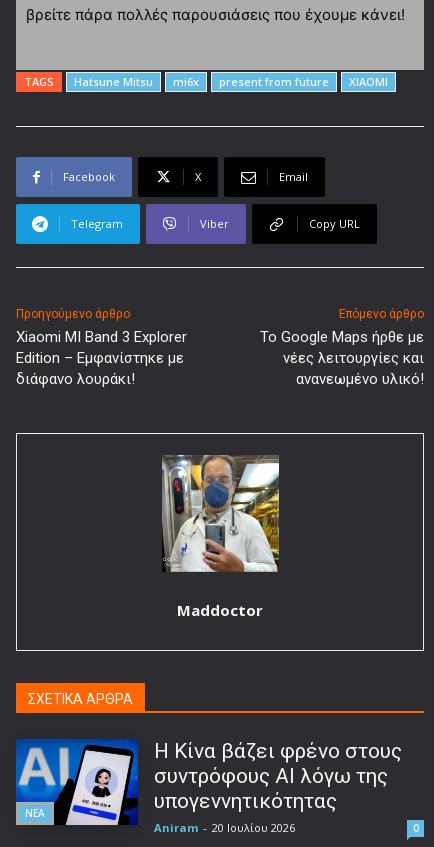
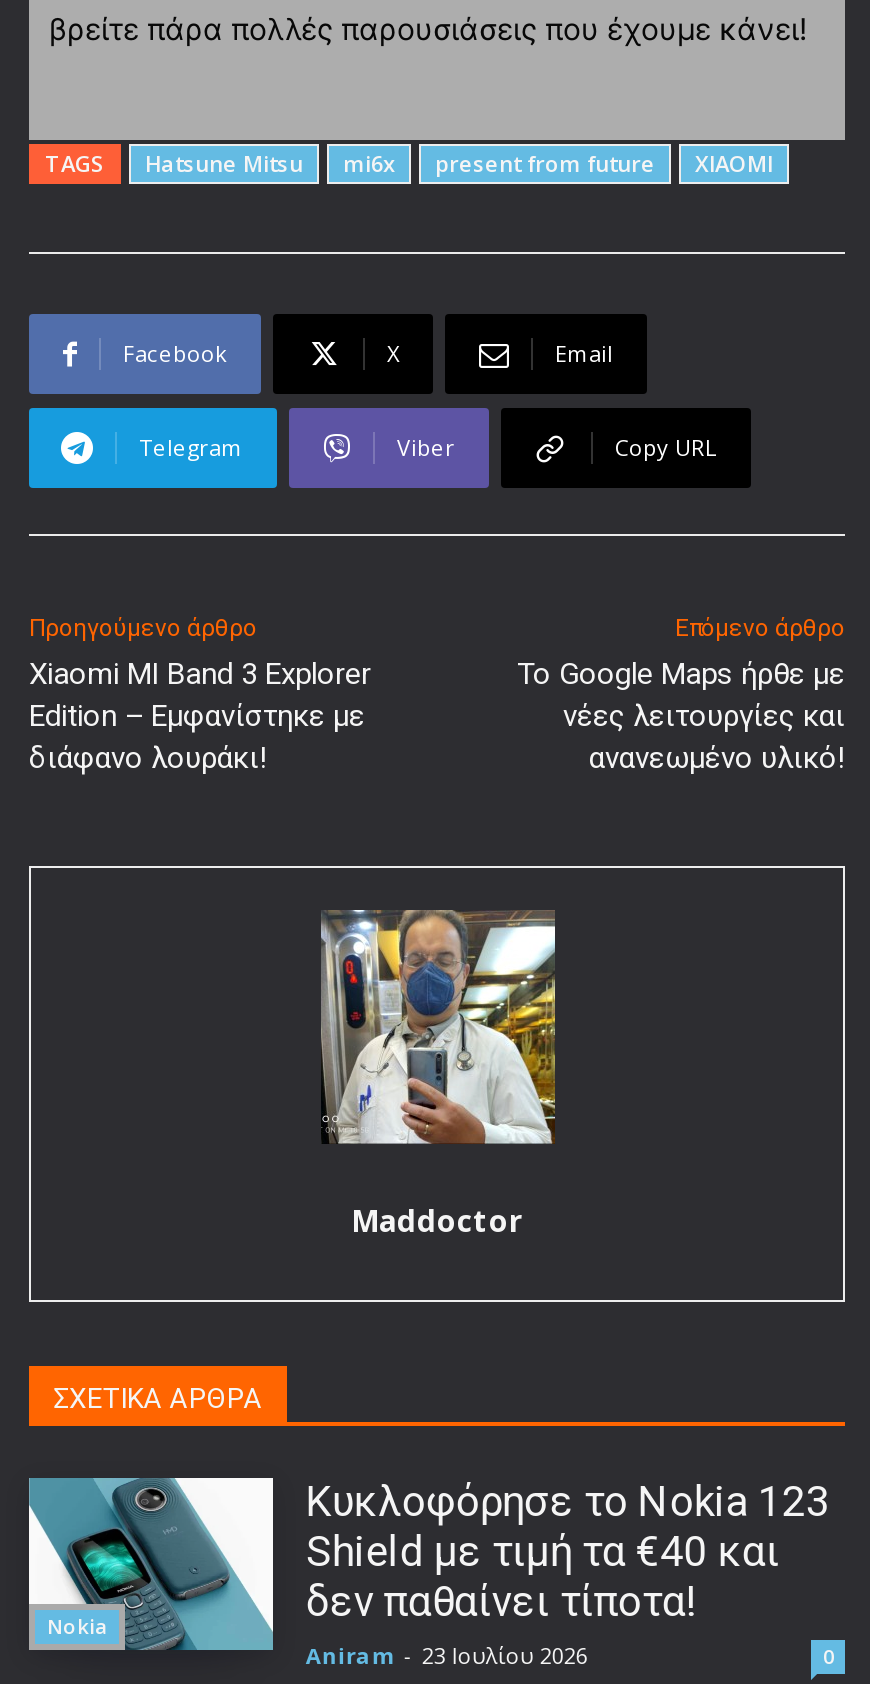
[15,739,139,826] [image] | ΝΕΑ -> [27,1476,275,1652] [image] | Nokia
[154,739,402,835] Η Κίνα βάζει φρένο στους | συντρόφους AI λόγω της | υπογεννητικότητας | Aniram - 20 Ιουλίου 2026 -> [306,1479,830,1671] Κυκλοφόρησε το Nokia 123 | Shield με τιμή τα €40 και | δεν παθαίνει τίποτα! | Aniram - 23 Ιουλίου 2026

